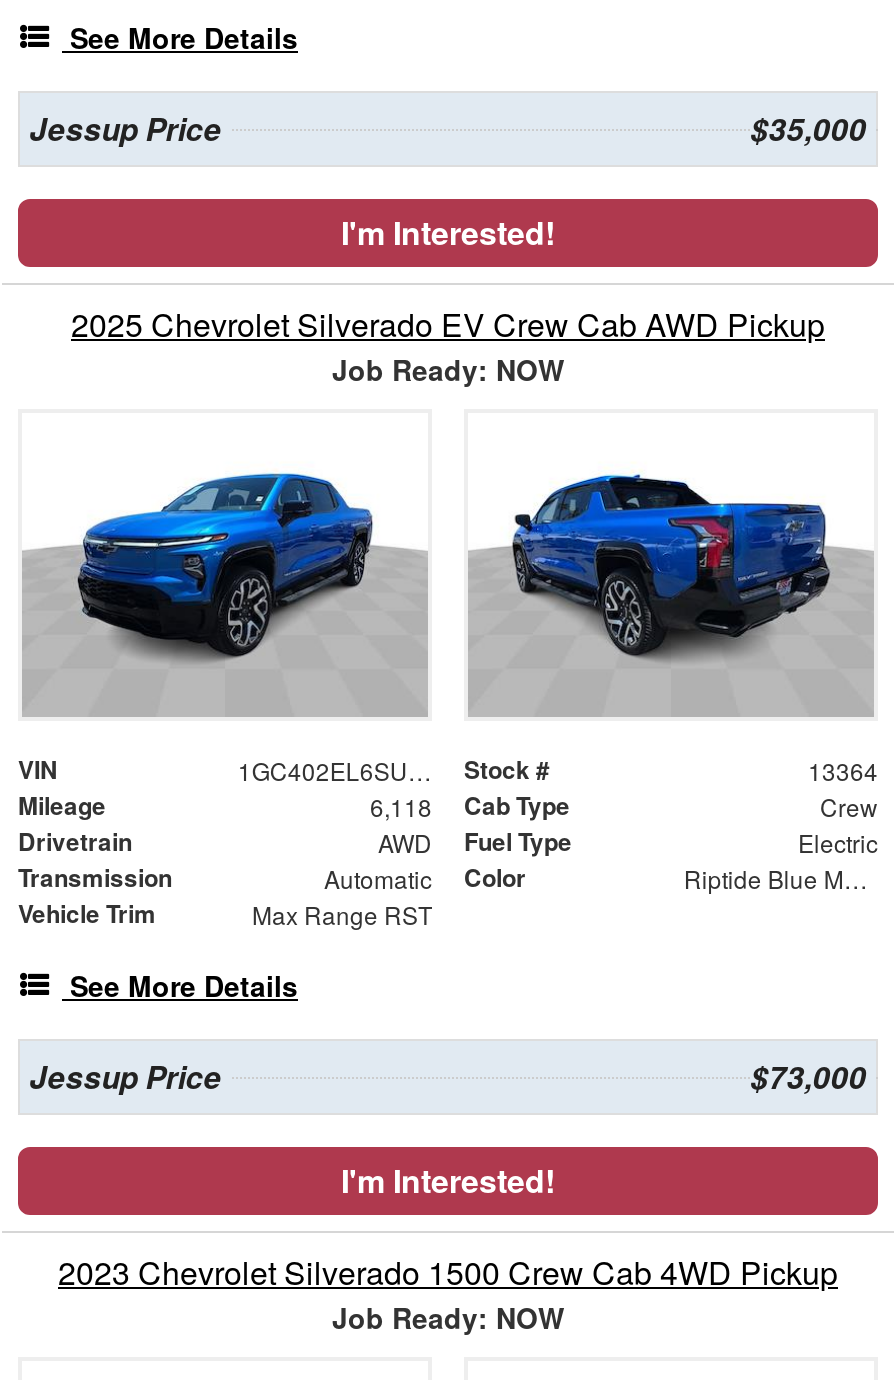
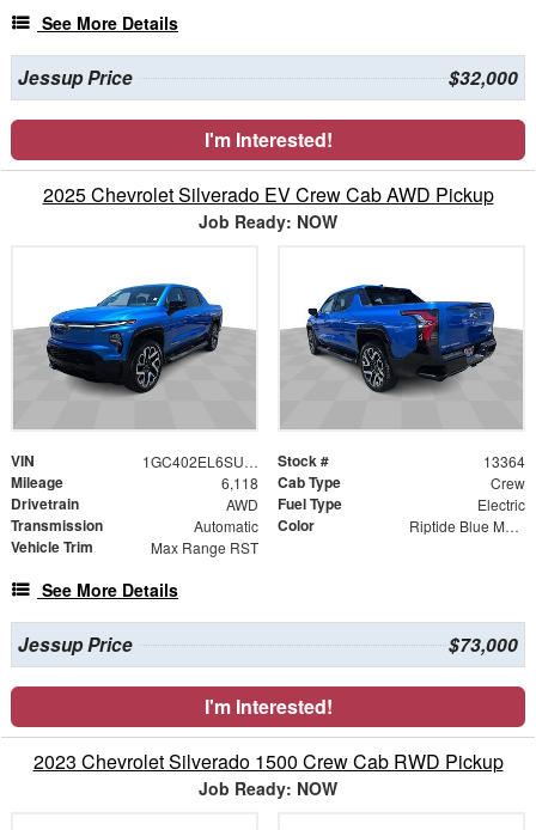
[750,106,866,150] $35,000 -> [449,64,518,90] $32,000
[58,1249,838,1295] 2023 Chevrolet Silverado 1500 Crew Cab 4WD Pickup -> [33,747,503,775] 2023 Chevrolet Silverado 1500 Crew Cab RWD Pickup

